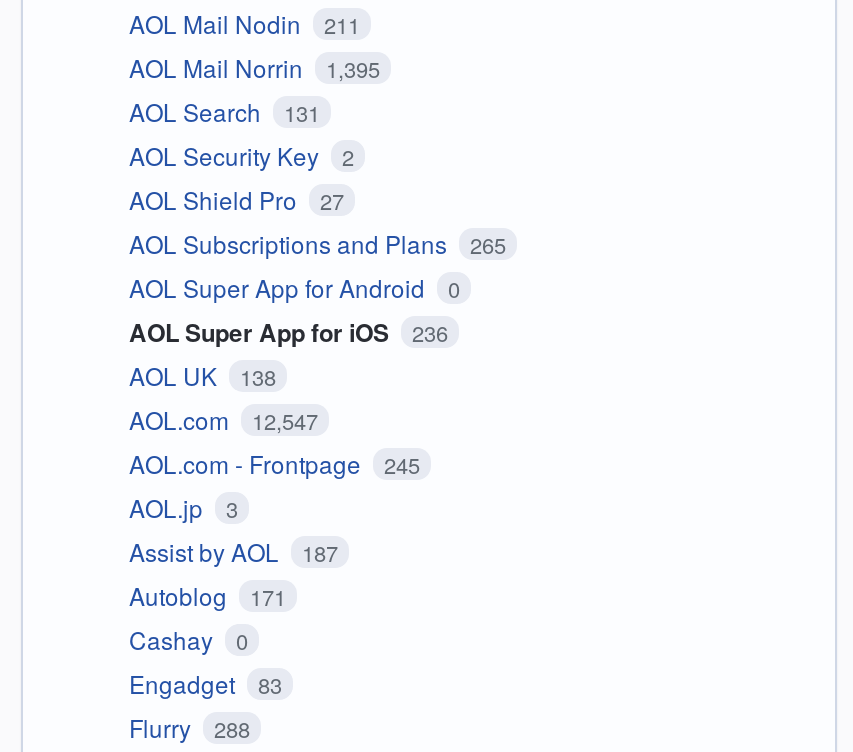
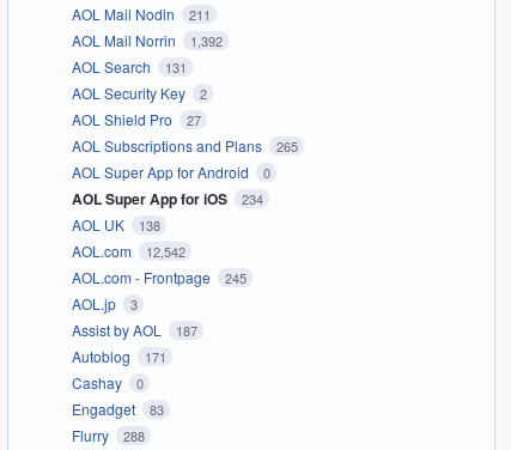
[129,51,380,85] AOL Mail Norrin 1,395 -> [72,30,222,51] AOL Mail Norrin 1,392
[129,315,448,351] AOL Super App for iOS 236 -> [72,188,263,210] AOL Super App for iOS 234
[129,403,318,437] AOL.com 12,547 -> [72,241,185,261] AOL.com 12,542

